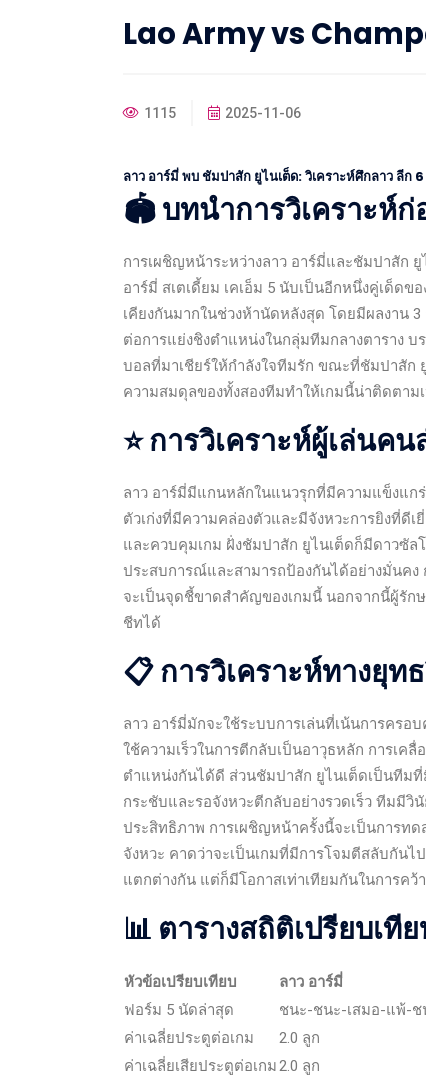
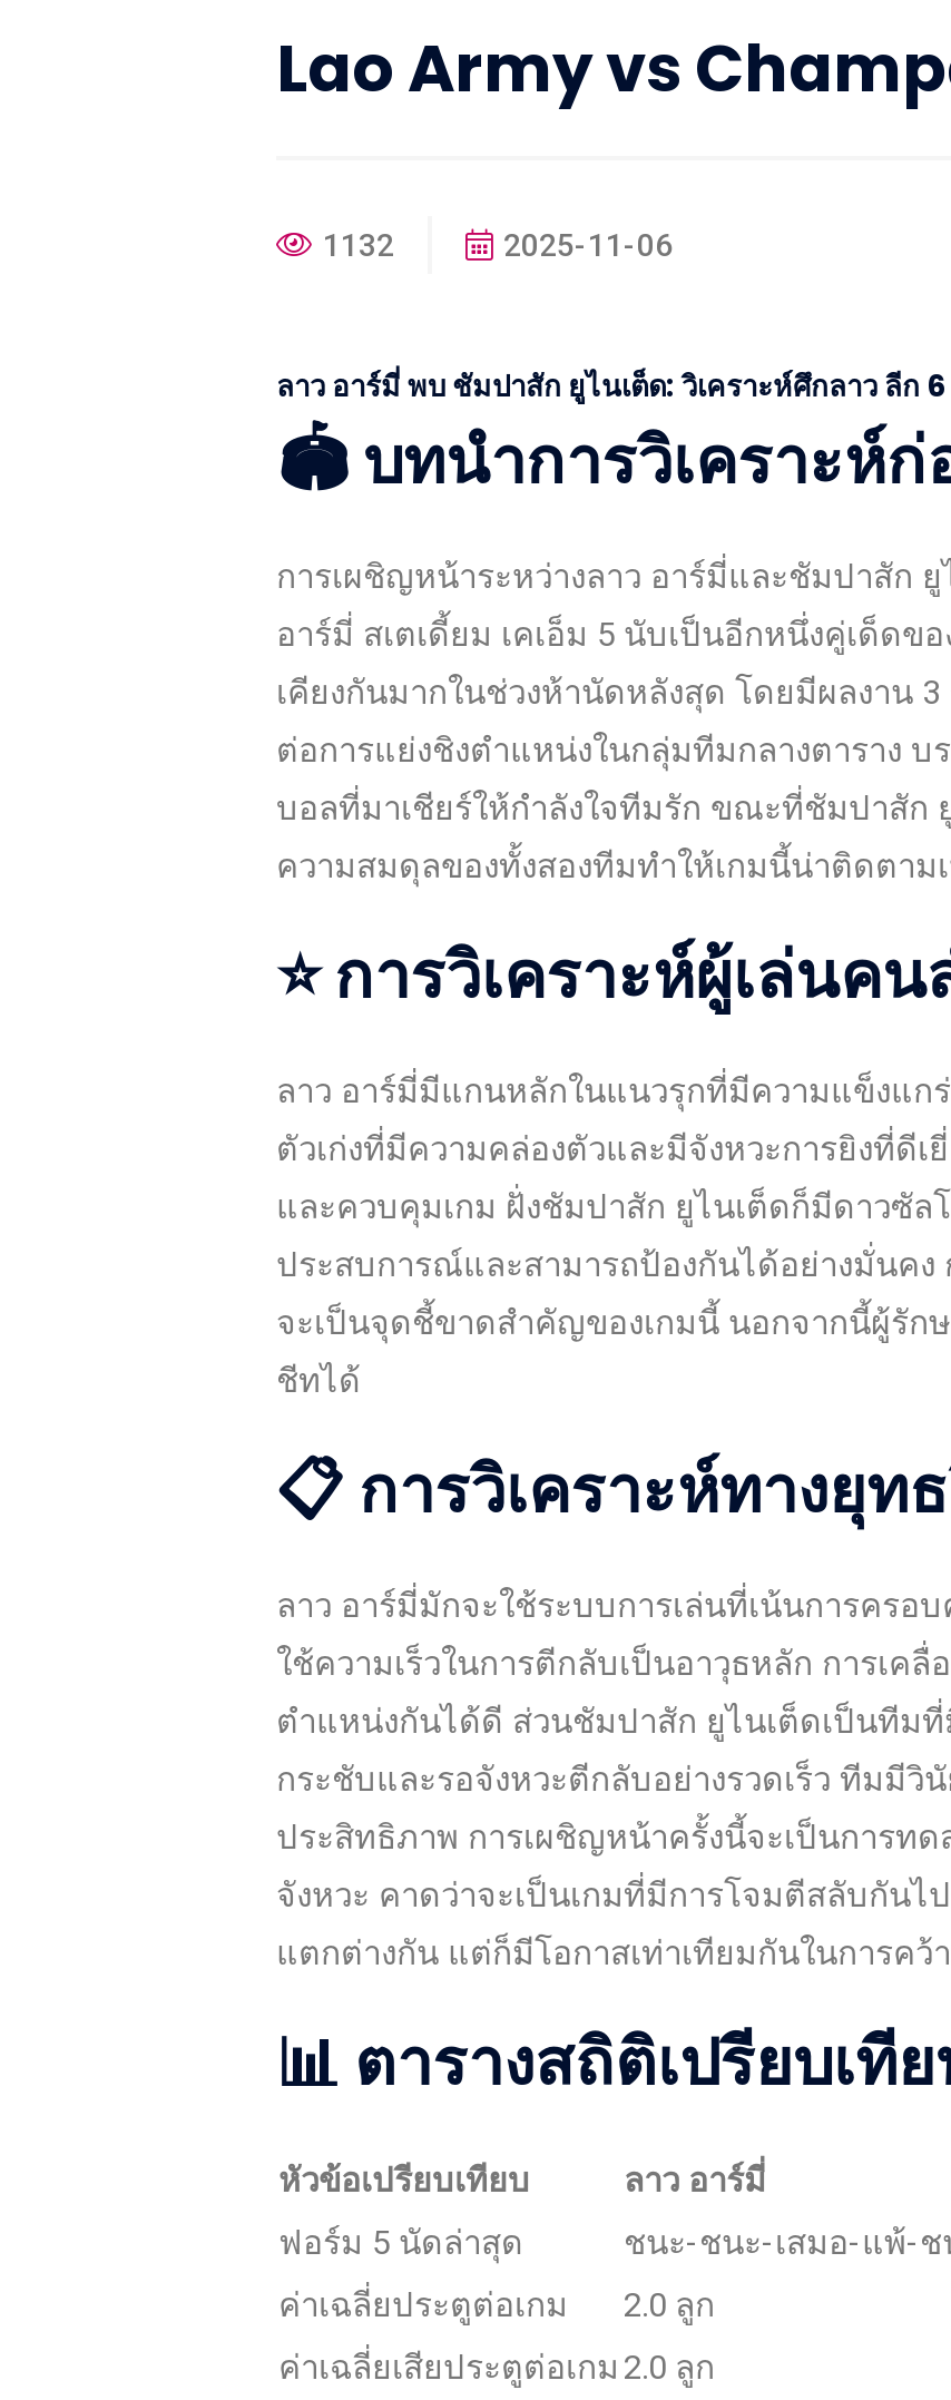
[144,105,176,121] 1115 -> [323,227,394,262] 1132

